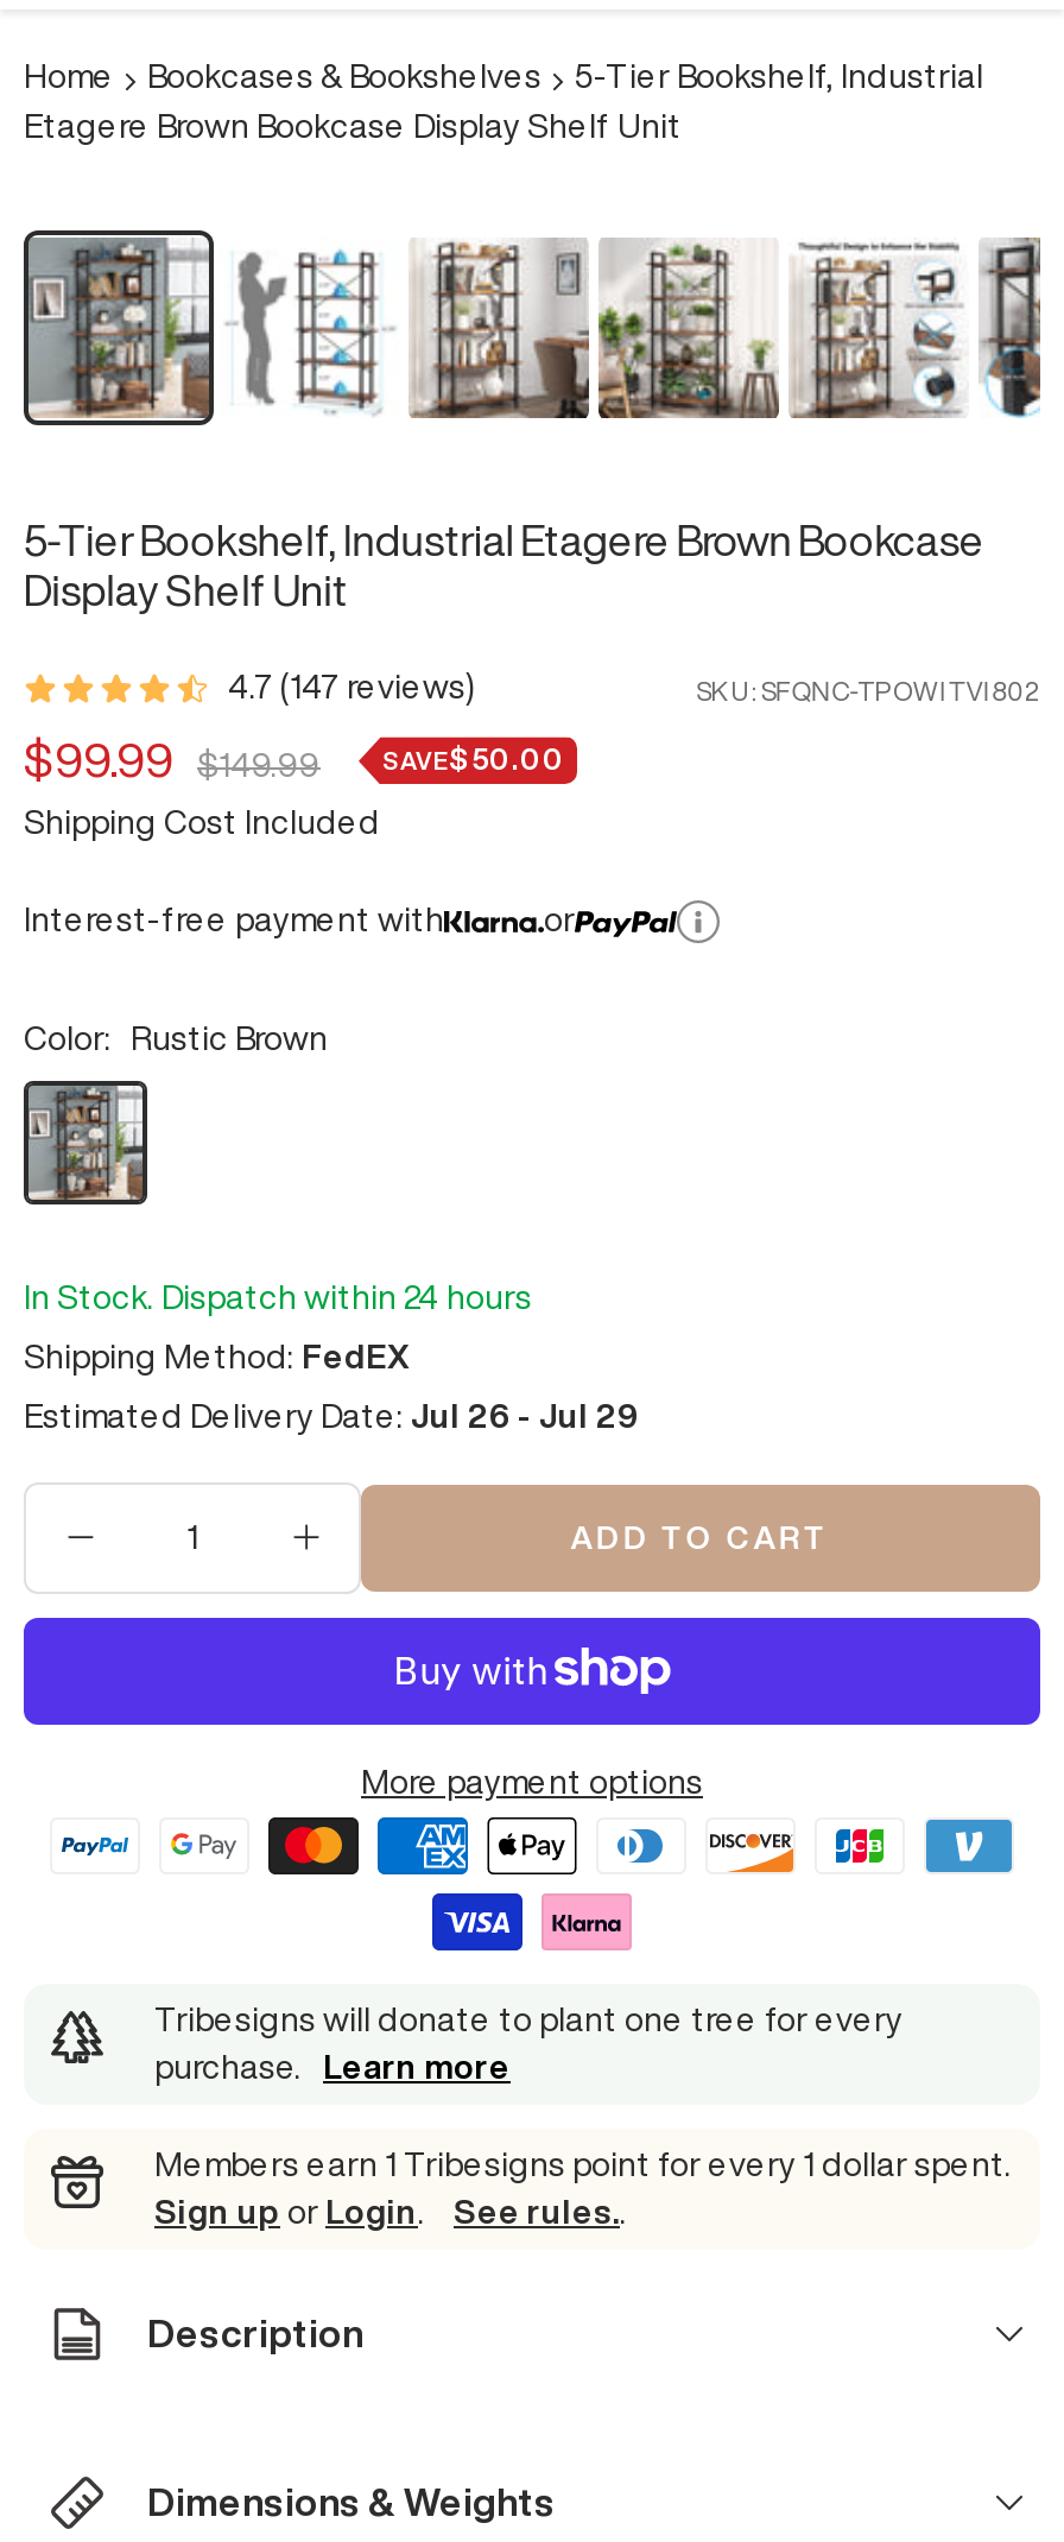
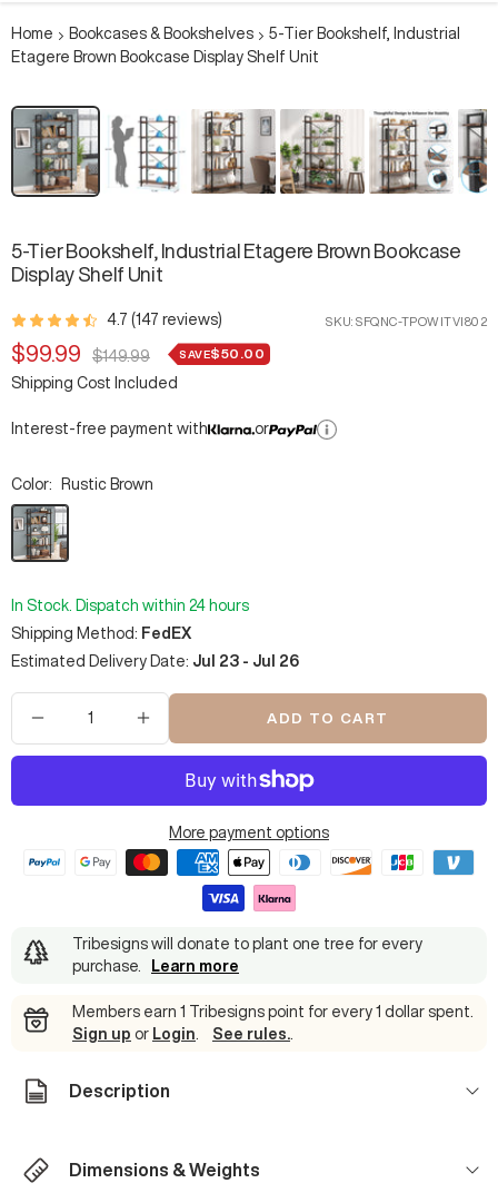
[24,1400,639,1433] Estimated Delivery Date: Jul 26 - Jul 29 -> [11,654,299,669] Estimated Delivery Date: Jul 23 - Jul 26

